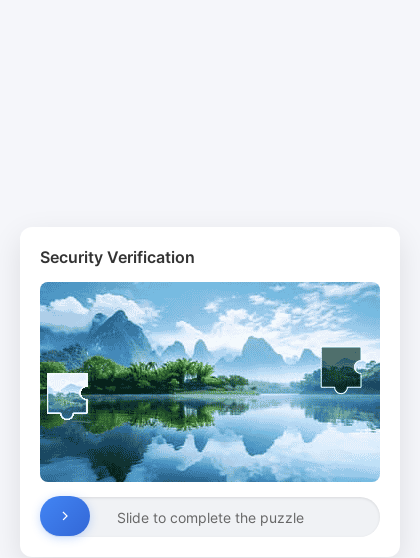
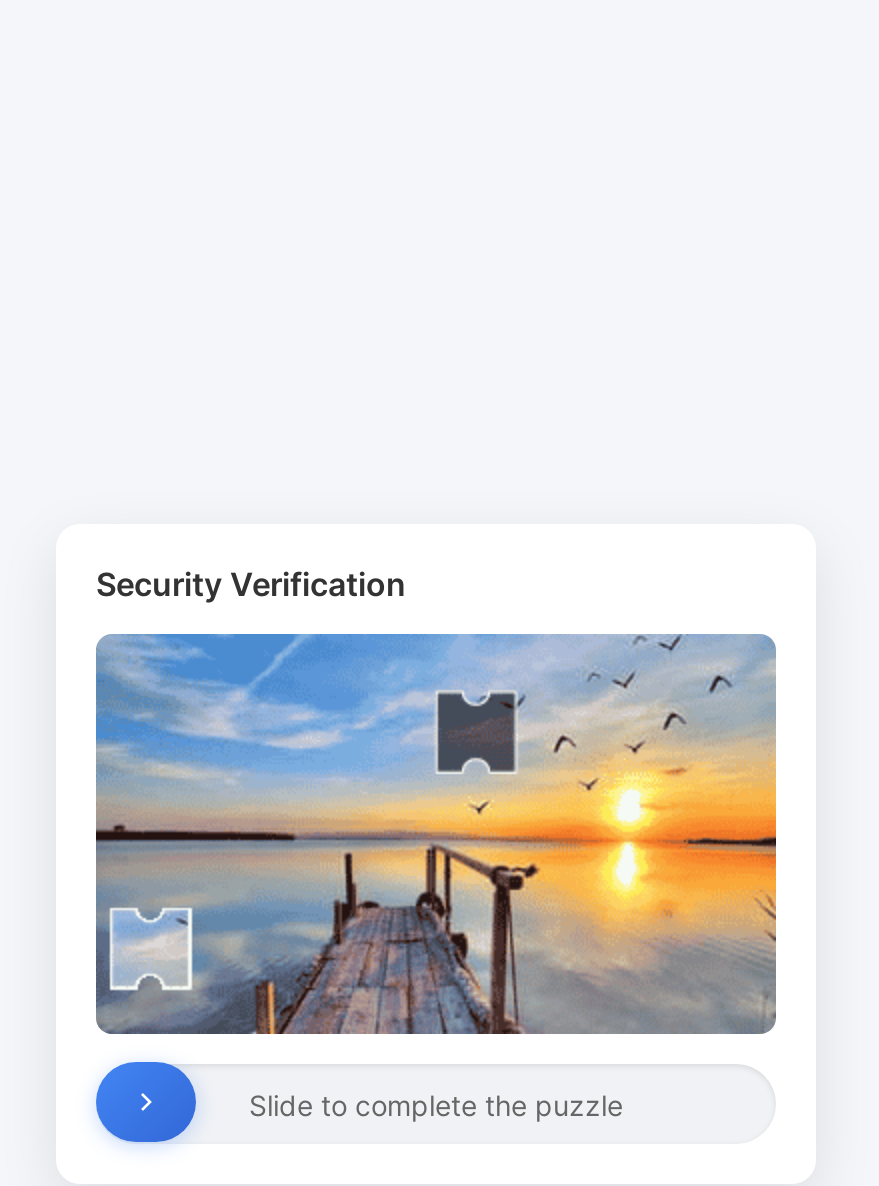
[39,282,381,483] [image] -> [94,634,778,1036] [image]

